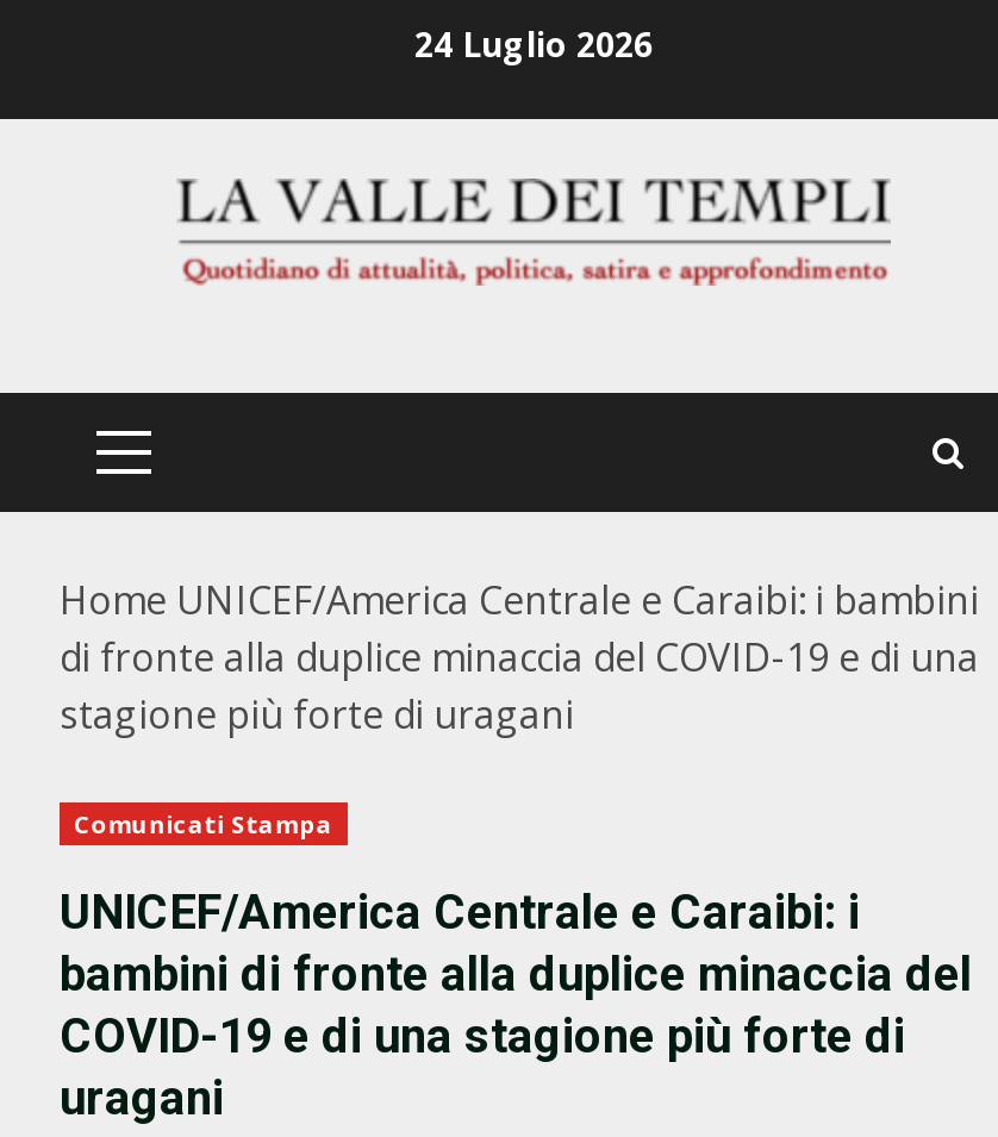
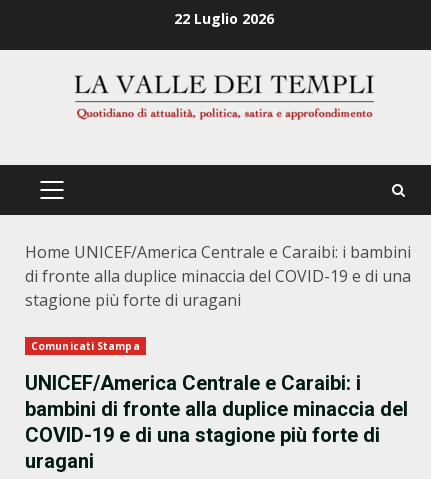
[414,20,653,65] 24 Luglio 2026 -> [174,8,274,27] 22 Luglio 2026

